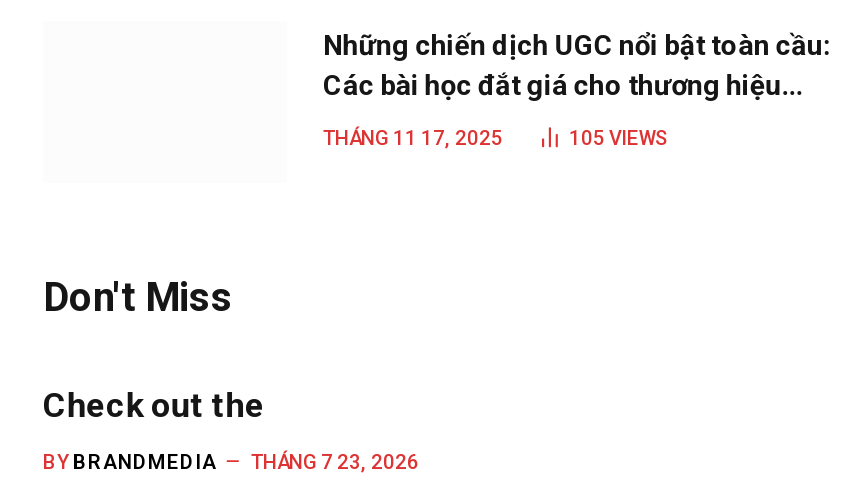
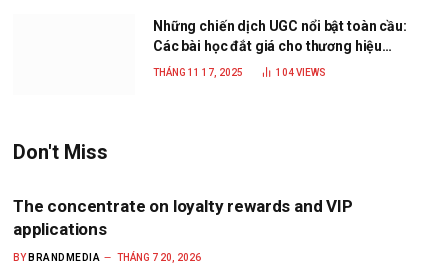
[569,127,669,149] 105 VIEWS -> [276,67,326,78] 104 VIEWS
[43,385,265,425] Check out the -> [13,196,353,239] The concentrate on loyalty rewards and VIP | applications
[43,451,419,473] BY BRANDMEDIA THÁNG 7 23, 2026 -> [13,252,201,263] BY BRANDMEDIA THÁNG 7 20, 2026

